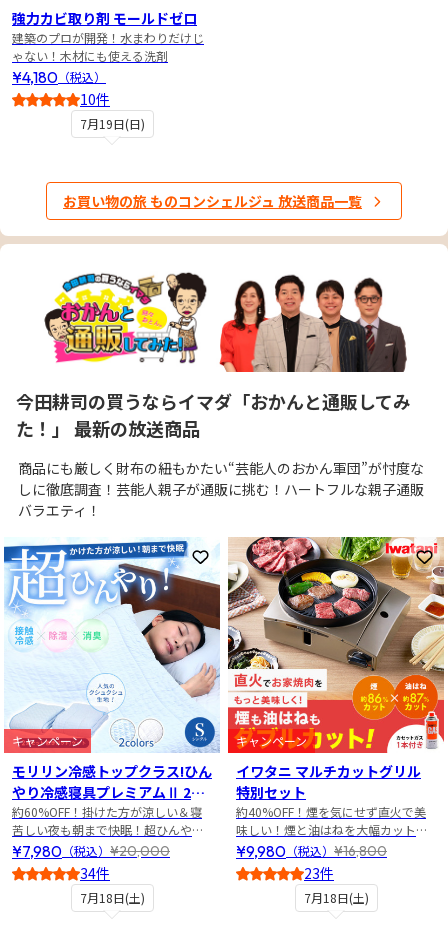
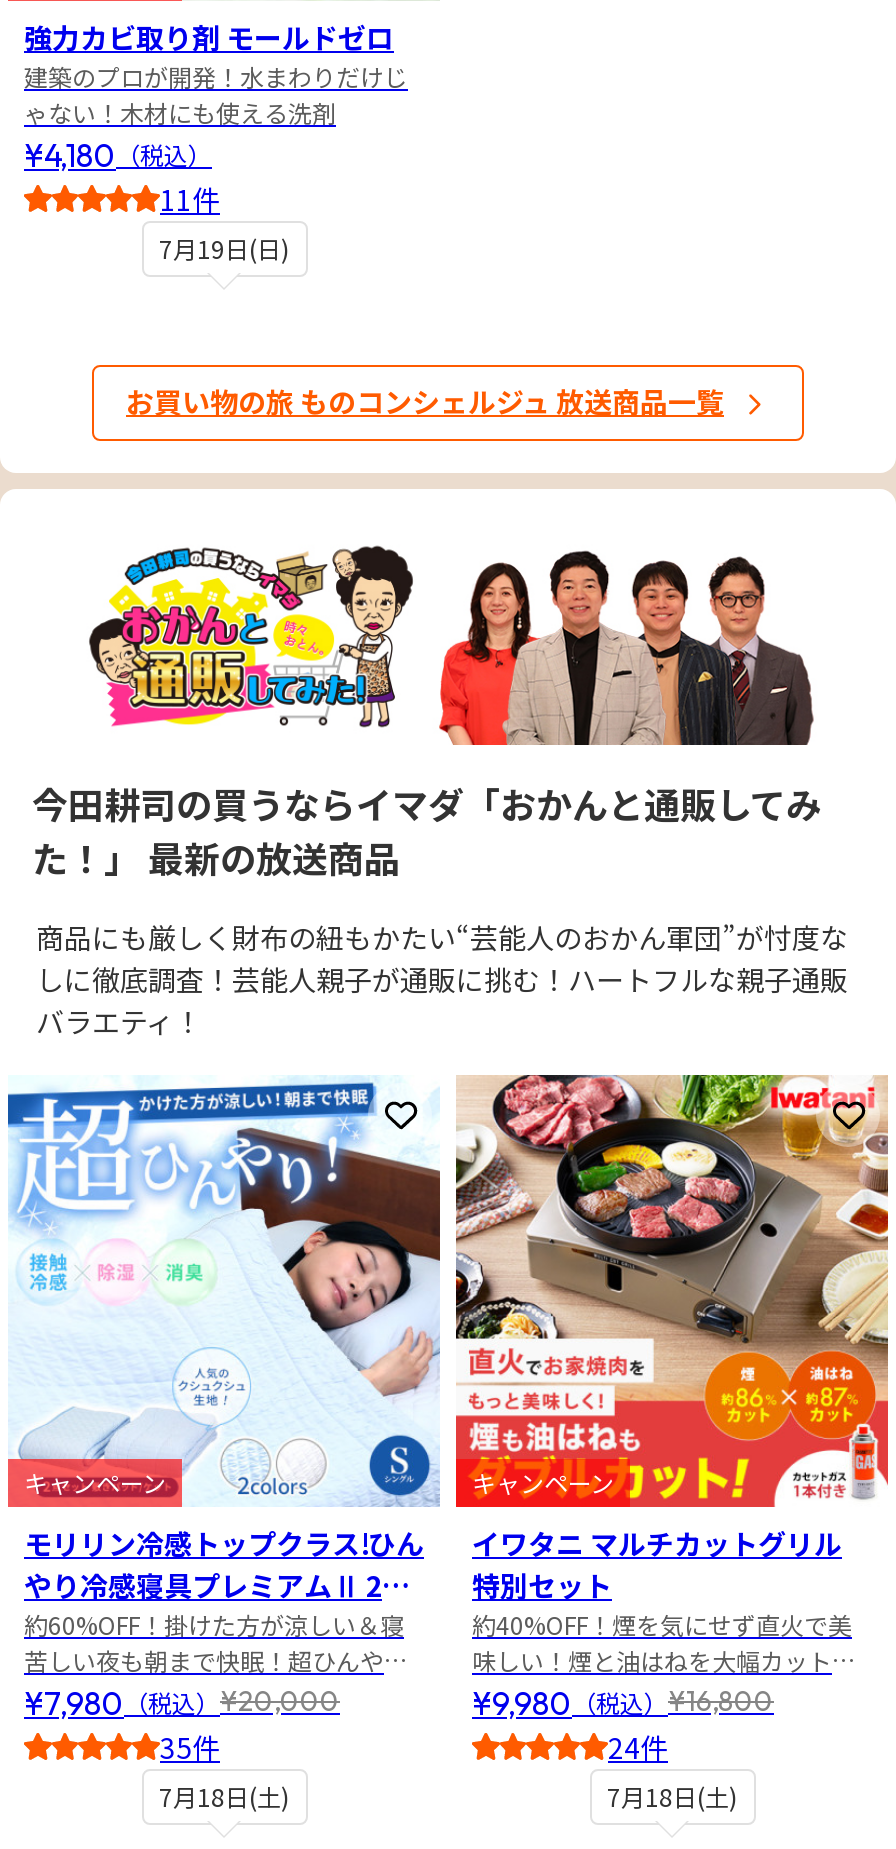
[80,89,110,109] 10件 -> [160,178,220,218] 11件
[80,863,110,883] 34件 -> [160,1726,220,1766] 35件
[304,863,334,883] 23件 -> [608,1726,668,1766] 24件

